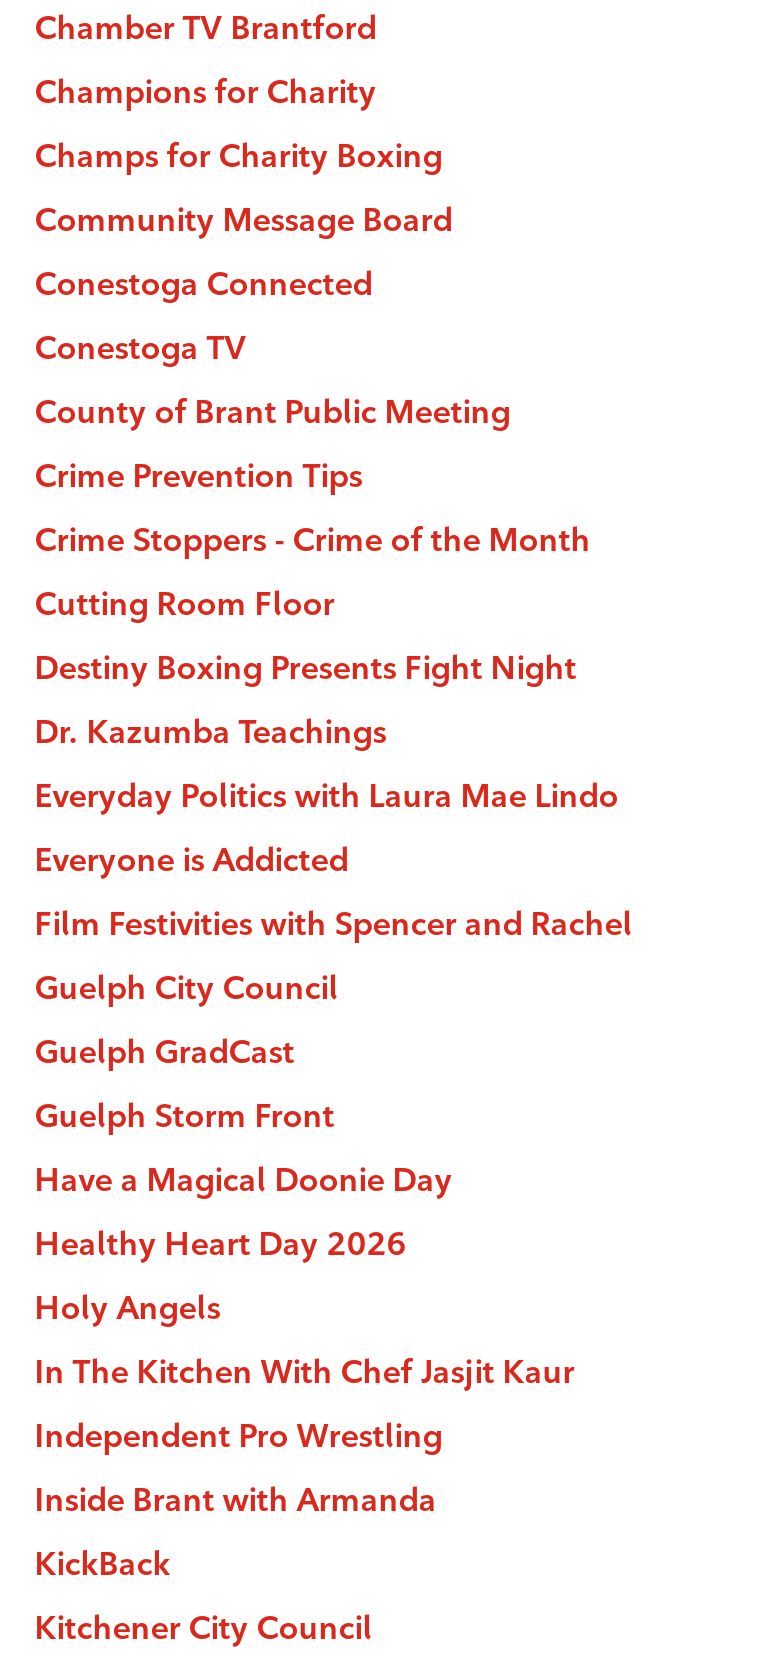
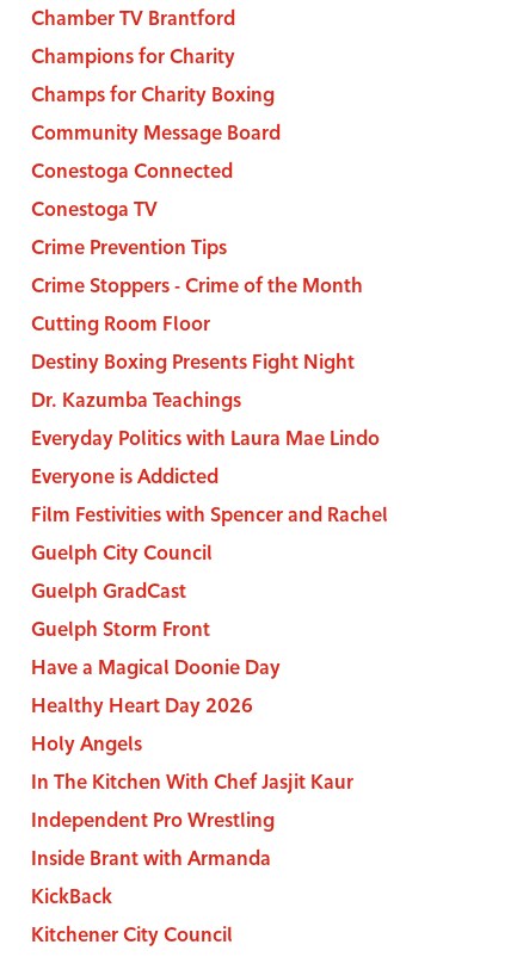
[35,394,511,432] County of Brant Public Meeting -> none

